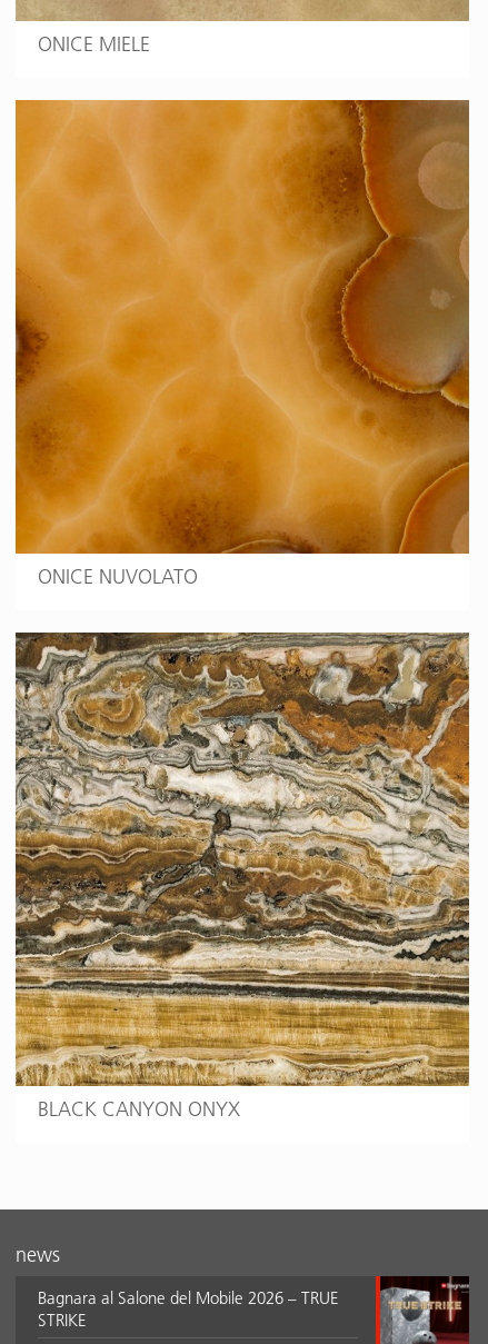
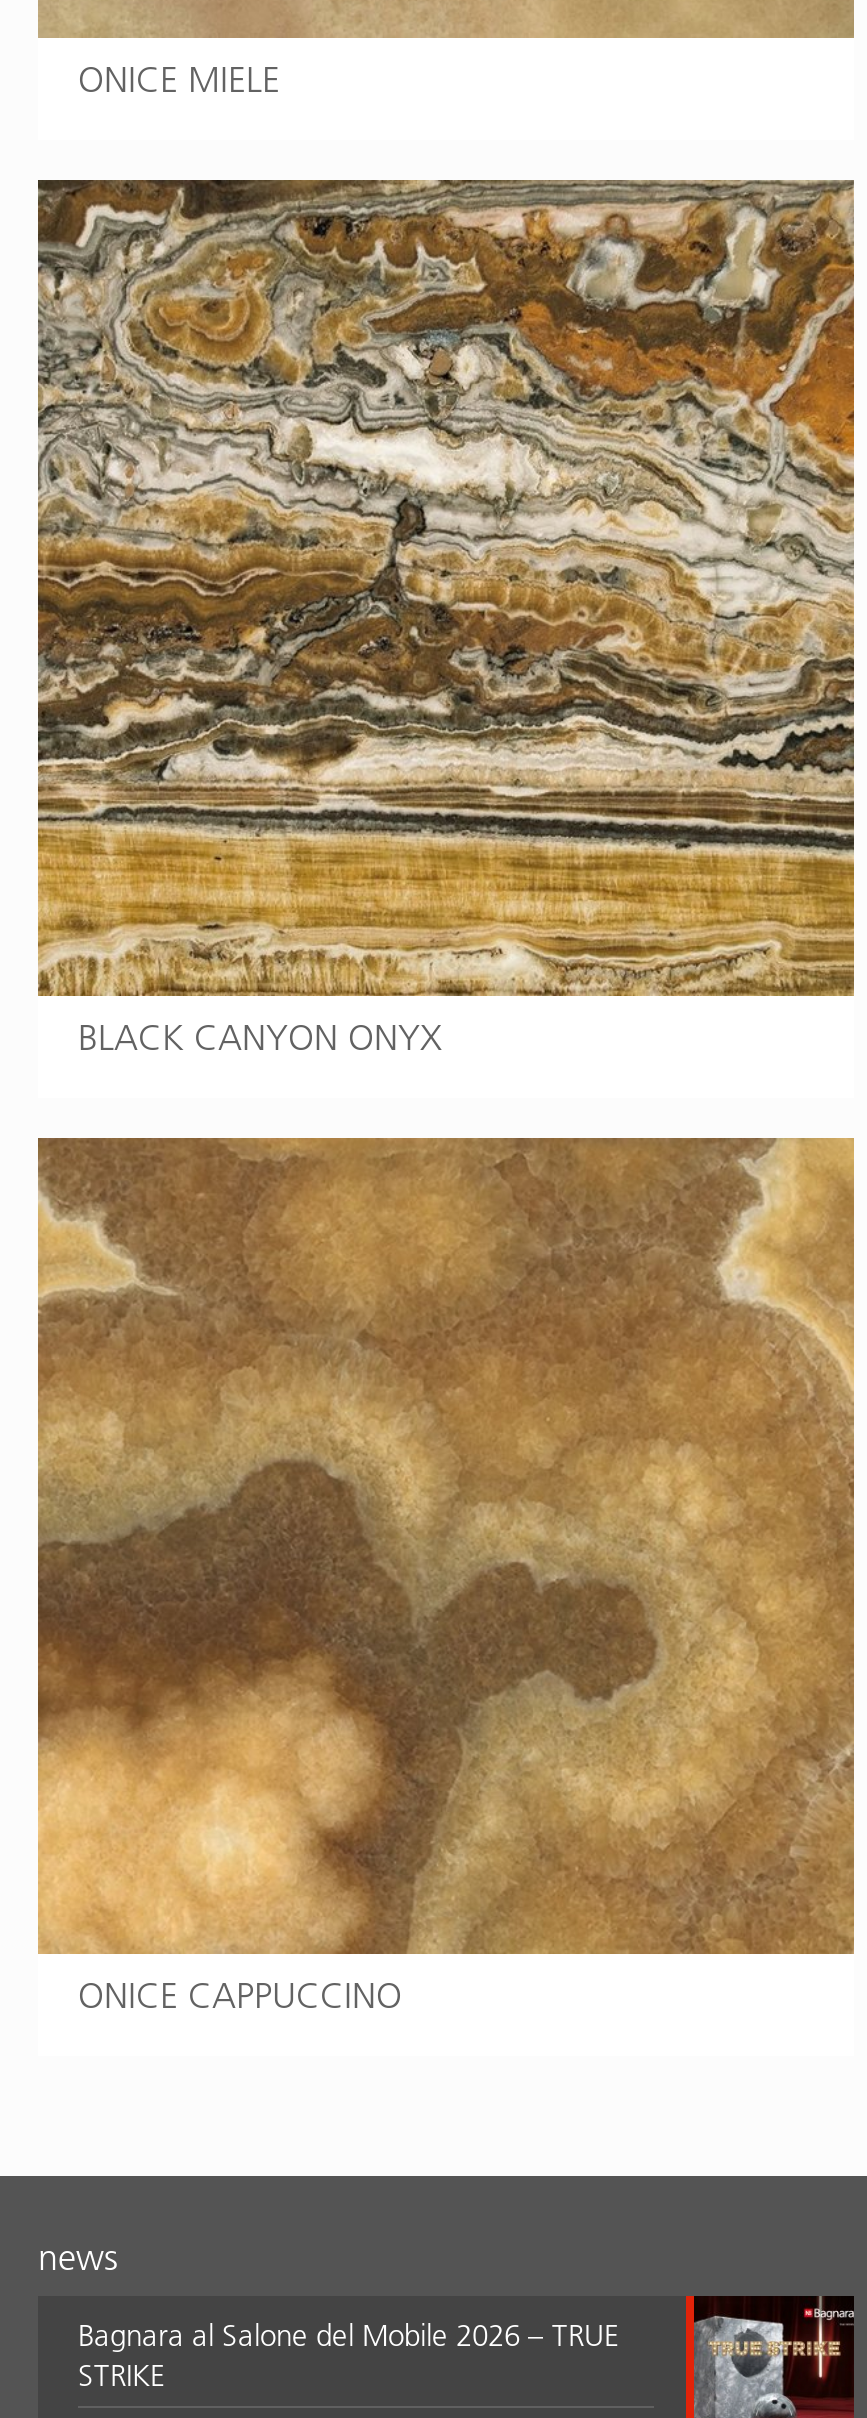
[16,99,469,590] [image] | ONICE NUVOLATO -> none
moved [12,630,471,1122] -> [32,176,858,1061]: [image] | BLACK CANYON ONYX
none -> [36,1136,856,2019] [image] | ONICE CAPPUCCINO

